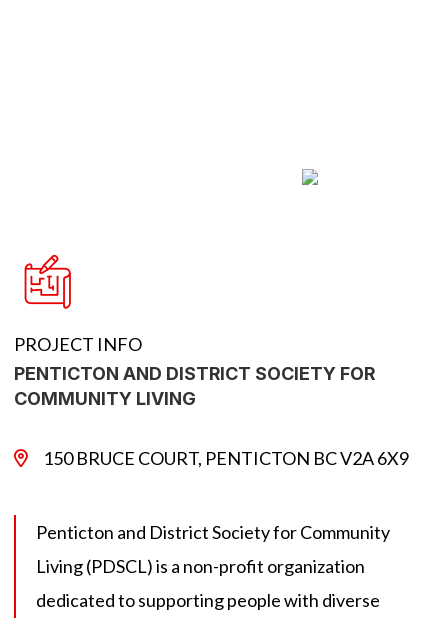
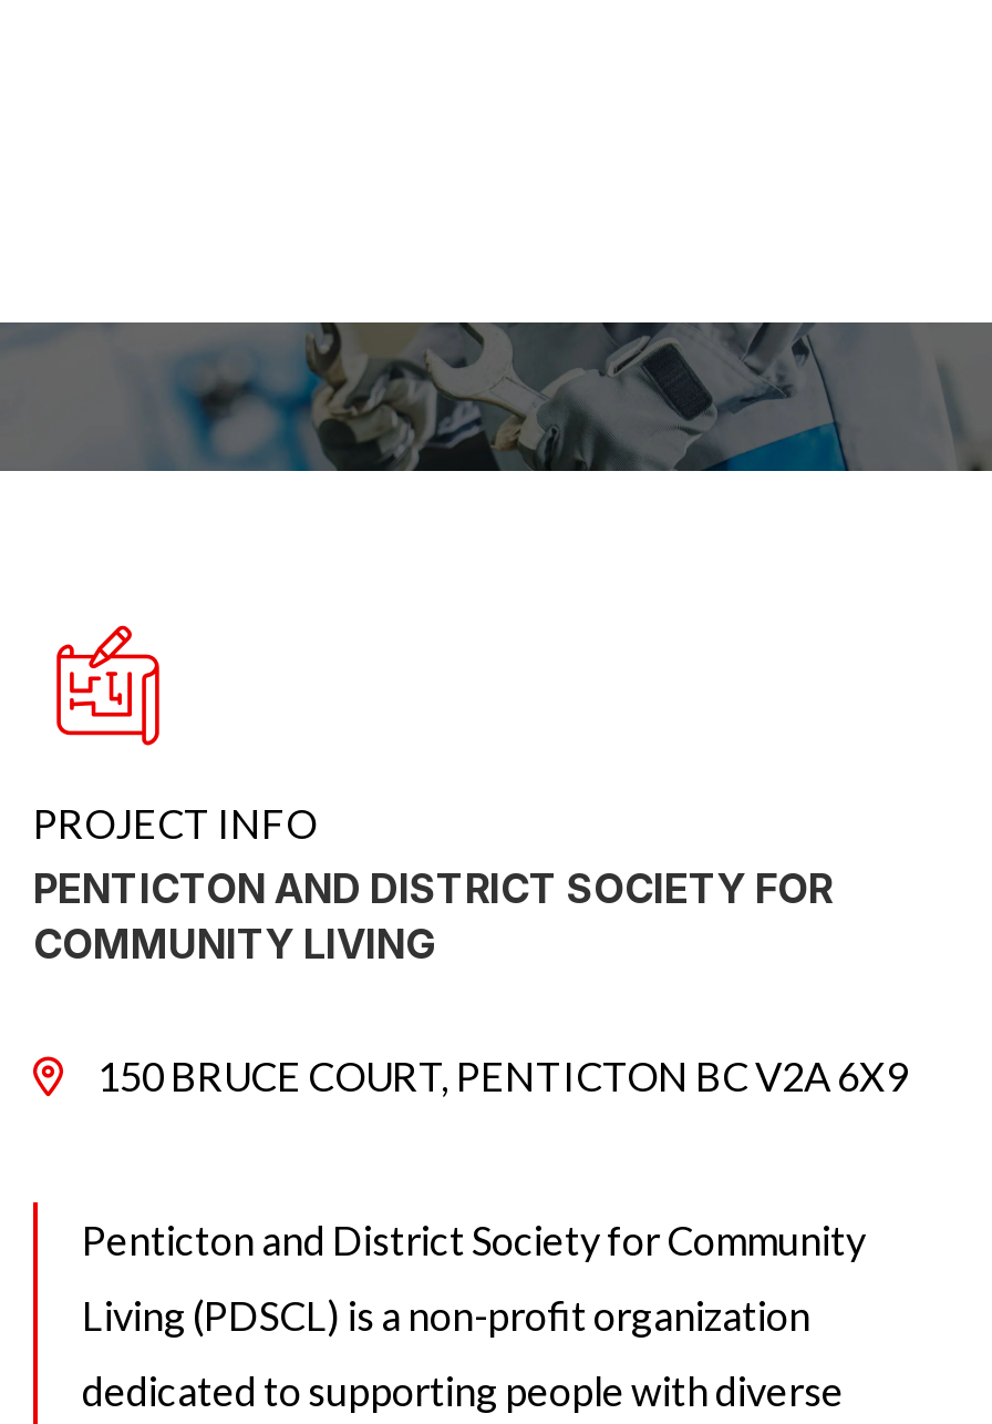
none -> [7,319,985,474] [image]

